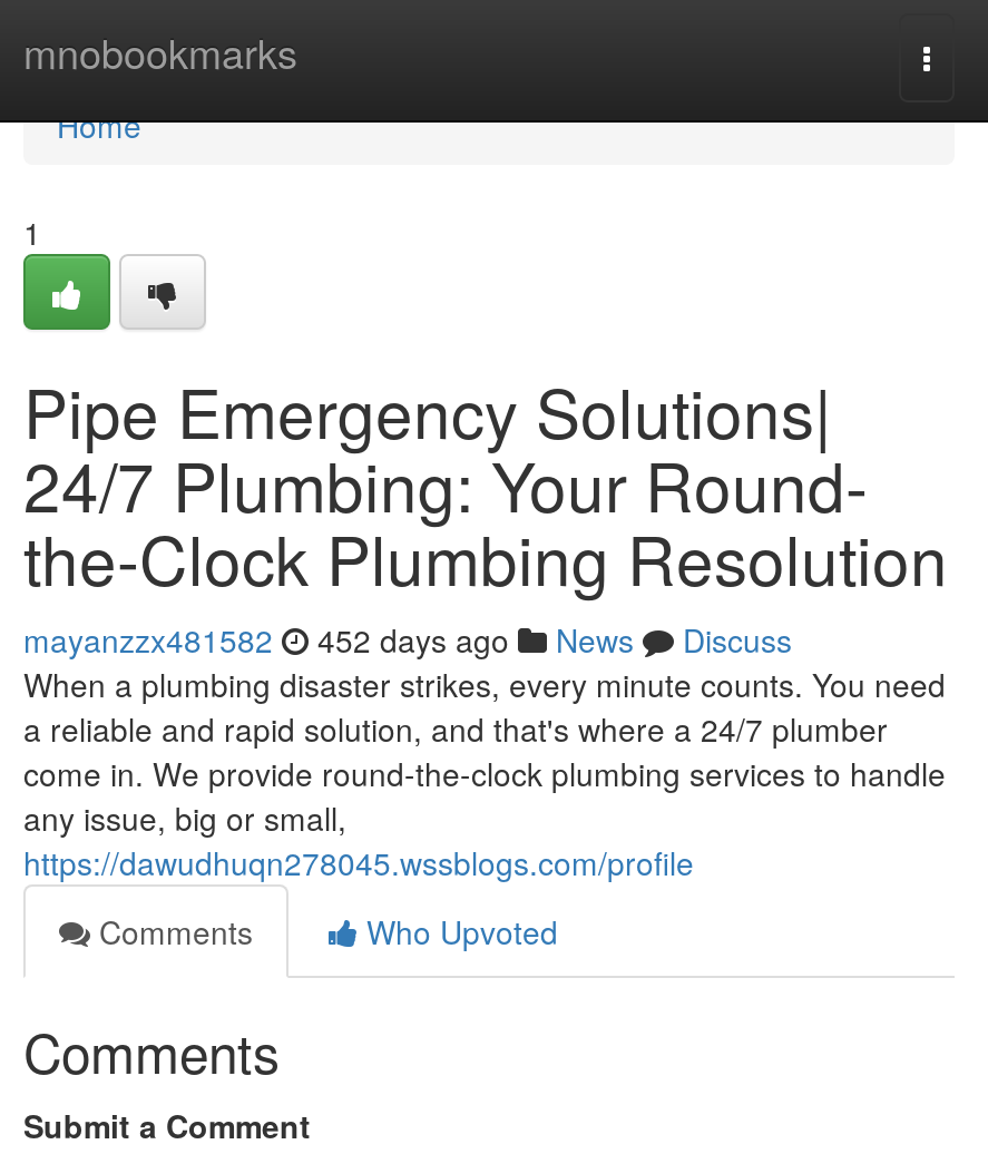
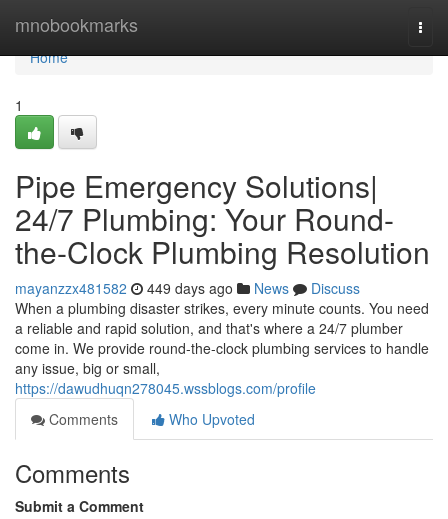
[23,617,792,662] mayanzzx481582 452 days ago News Discuss -> [15,278,360,298] mayanzzx481582 449 days ago News Discuss

